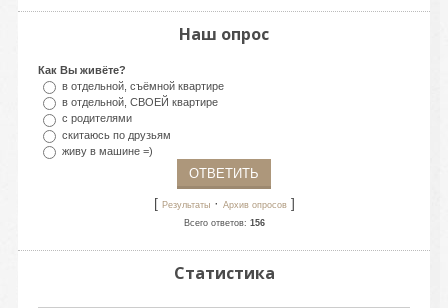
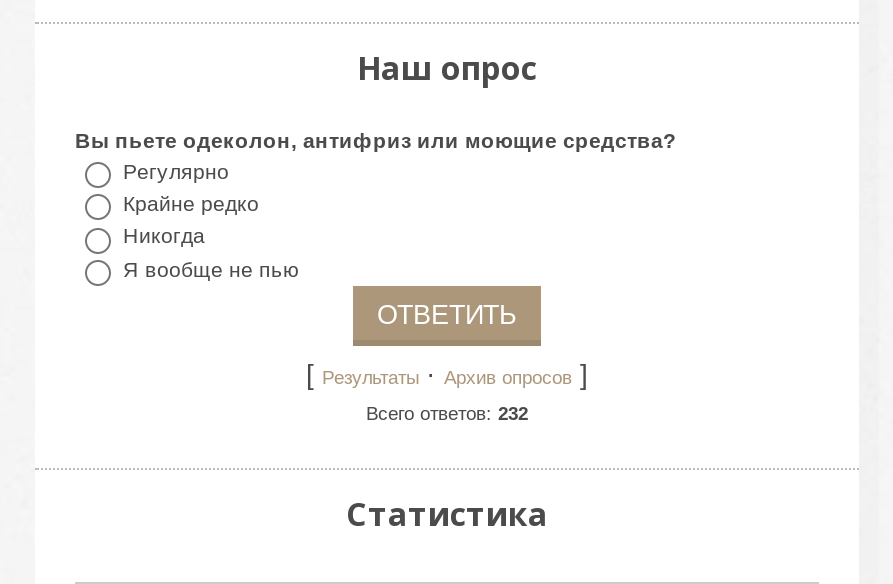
[38,64,224,156] Как Вы живёте? | в отдельной, съёмной квартире | в отдельной, СВОЕЙ квартире | с родителями | скитаюсь по друзьям | живу в машине =) -> [75,128,677,280] Вы пьете одеколон, антифриз или моющие средства? | Регулярно | Крайне редко | Никогда | Я вообще не пью
[183,218,264,228] Всего ответов: 156 -> [366,404,528,424] Всего ответов: 232

